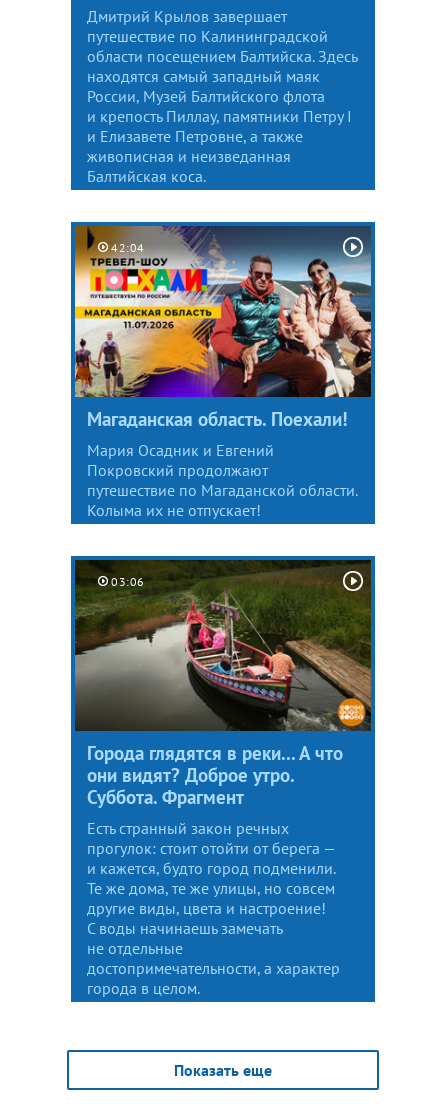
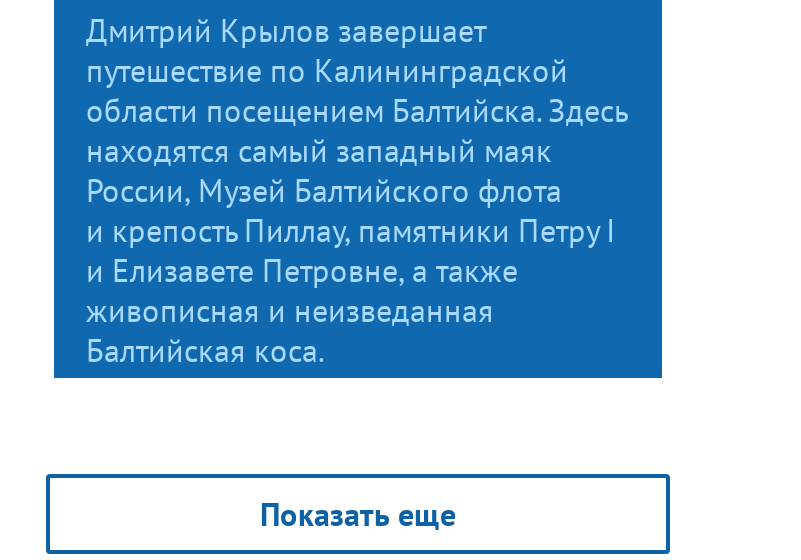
[71,221,375,398] [image] | 42:04 -> none
[87,406,357,519] Магаданская область. Поехали! | Мария Осадник и Евгений | Покровский продолжают | путешествие по Магаданской области. | Колыма их не отпускает! -> none
[71,555,375,732] [image] | 03:06 -> none
[87,740,343,997] Города глядятся в реки... А что | они видят? Доброе утро. | Суббота. Фрагмент | Есть странный закон речных | прогулок: стоит отойти от берега — | и кажется, будто город подменили. | Те же дома, те же улицы, но совсем | другие виды, цвета и настроение! | С воды начинаешь замечать | не отдельные | достопримечательности, а характер | города в целом. -> none

